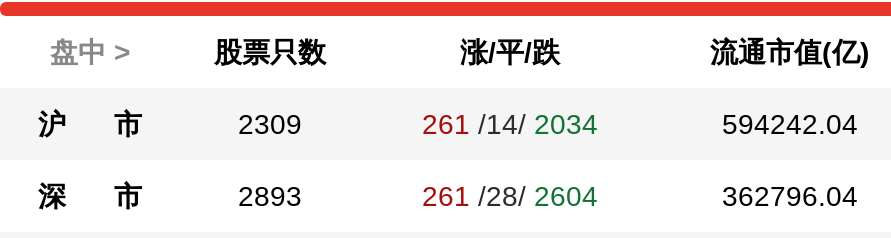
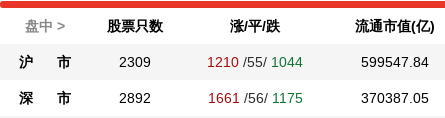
[422,108,598,140] 261 /14/ 2034 -> [207,54,303,70] 1210 /55/ 1044
[722,108,858,140] 594242.04 -> [361,54,429,70] 599547.84
[238,180,302,212] 2893 -> [119,90,151,106] 2892
[422,180,598,212] 261 /28/ 2604 -> [207,90,302,106] 1661 /56/ 1175
[722,180,858,212] 362796.04 -> [361,90,429,106] 370387.05

